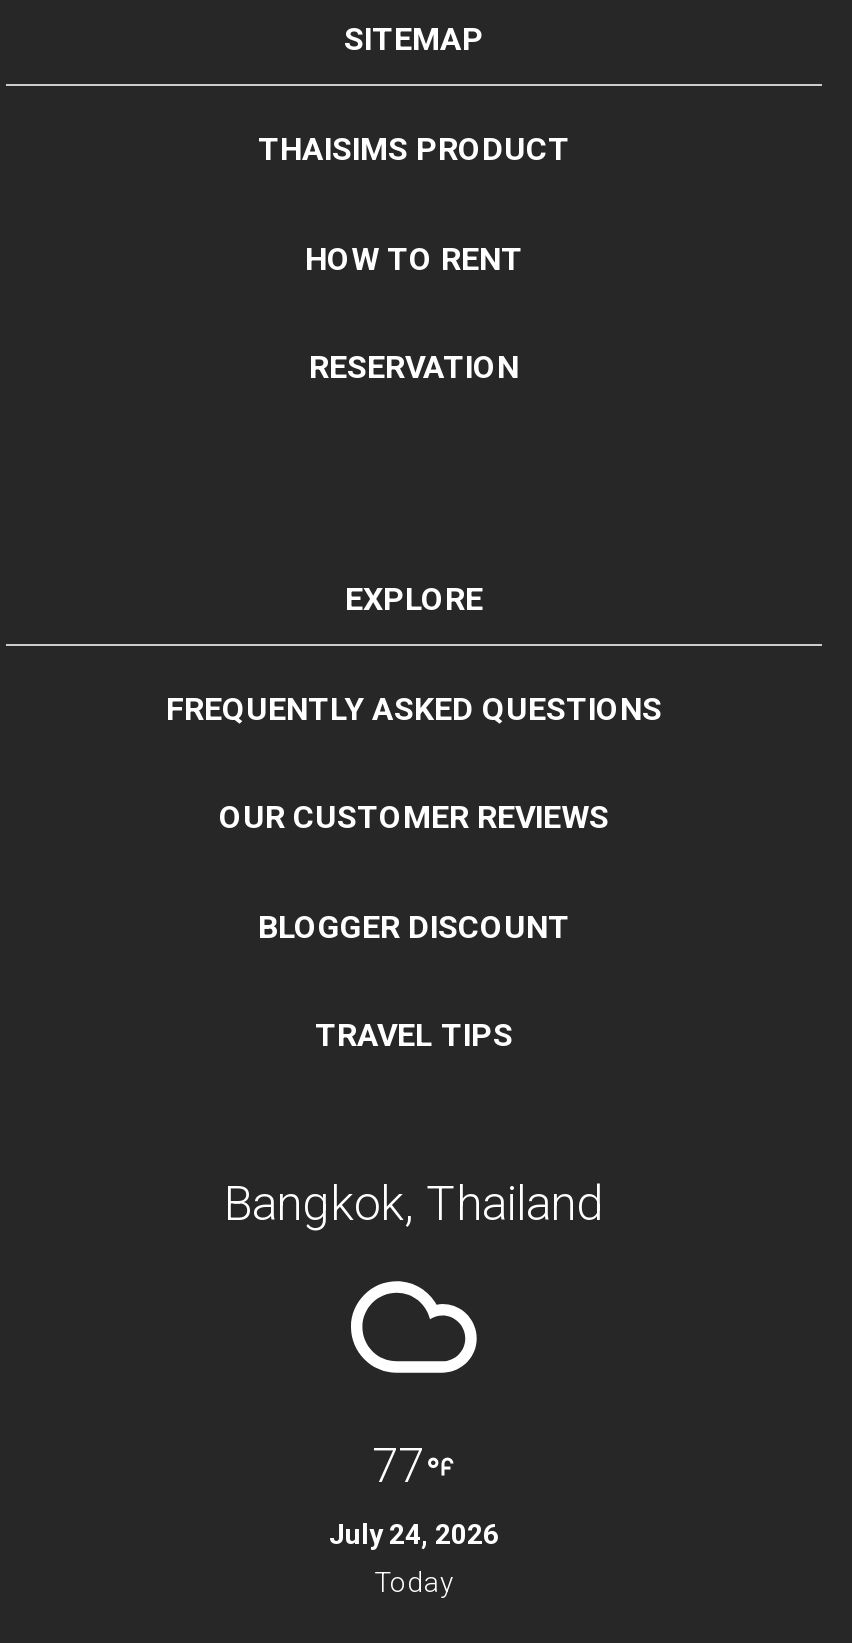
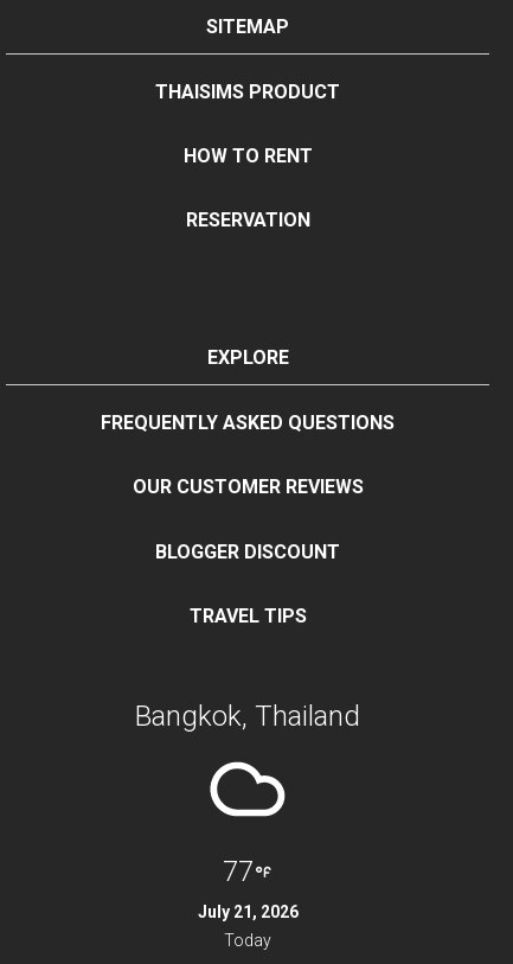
[329,1519,499,1551] July 24, 2026 -> [197,903,298,922] July 21, 2026

